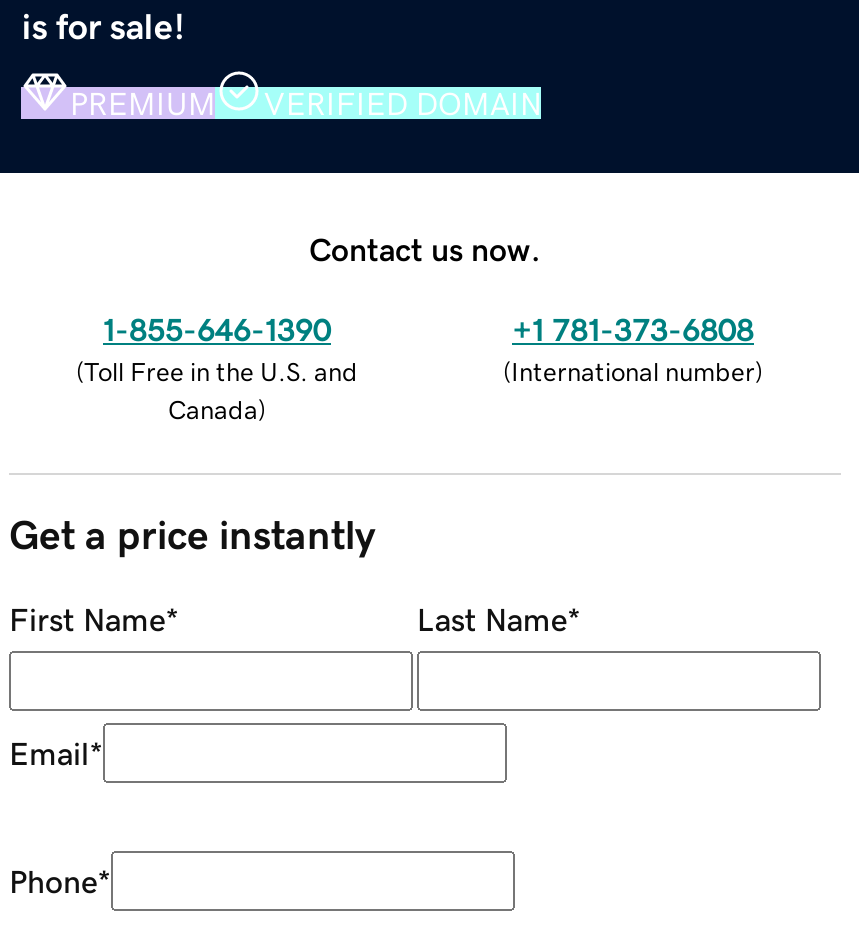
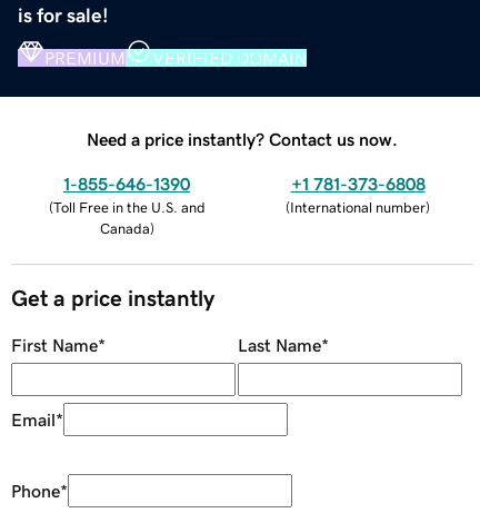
[309,232,541,264] Contact us now. -> [87,130,398,148] Need a price instantly? Contact us now.

